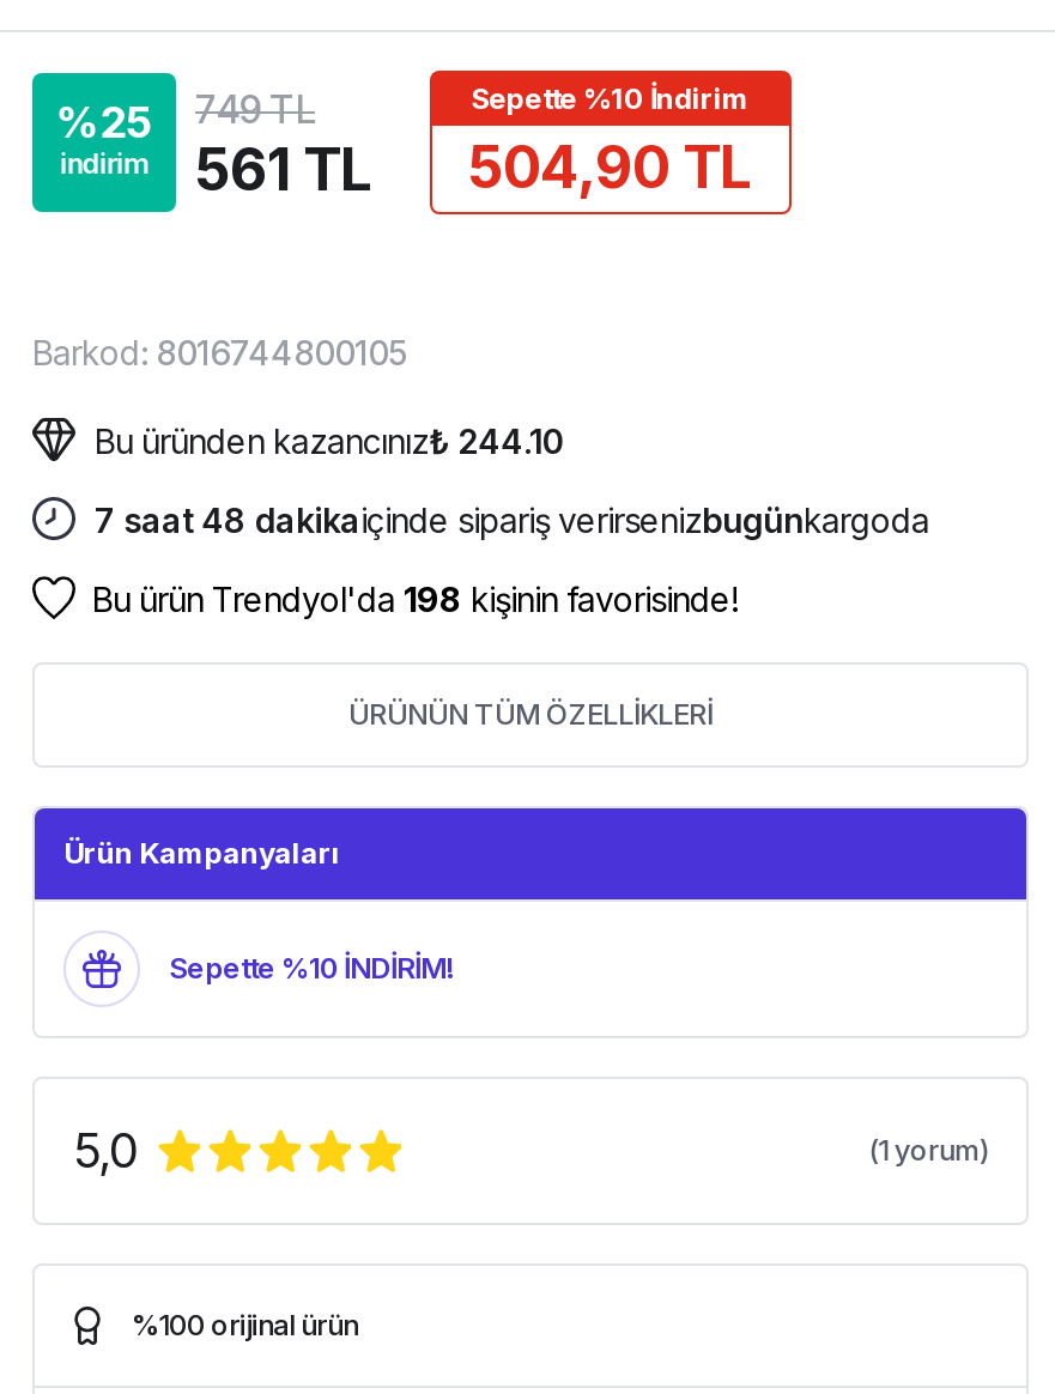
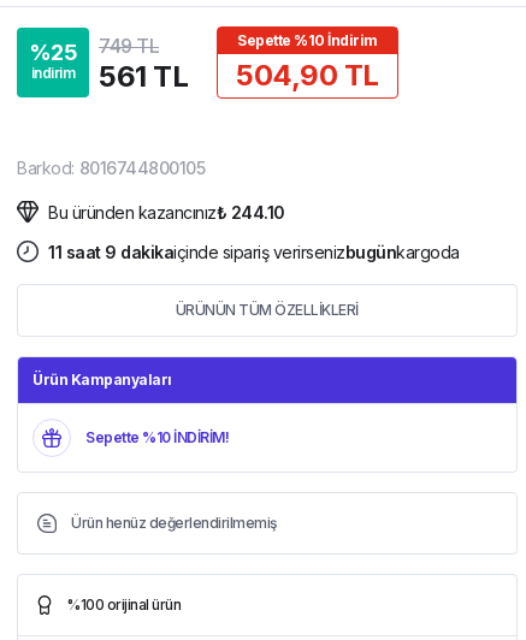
[92,499,929,619] 7 saat 48 dakikaiçinde sipariş verirsenizbugünkargoda | Bu ürün Trendyol'da 198 kişinin favorisinde! -> [48,242,459,262] 11 saat 9 dakikaiçinde sipariş verirsenizbugünkargoda
[73,1122,988,1179] 5,0 | (1 yorum) -> [71,514,276,532] Ürün henüz değerlendirilmemiş

